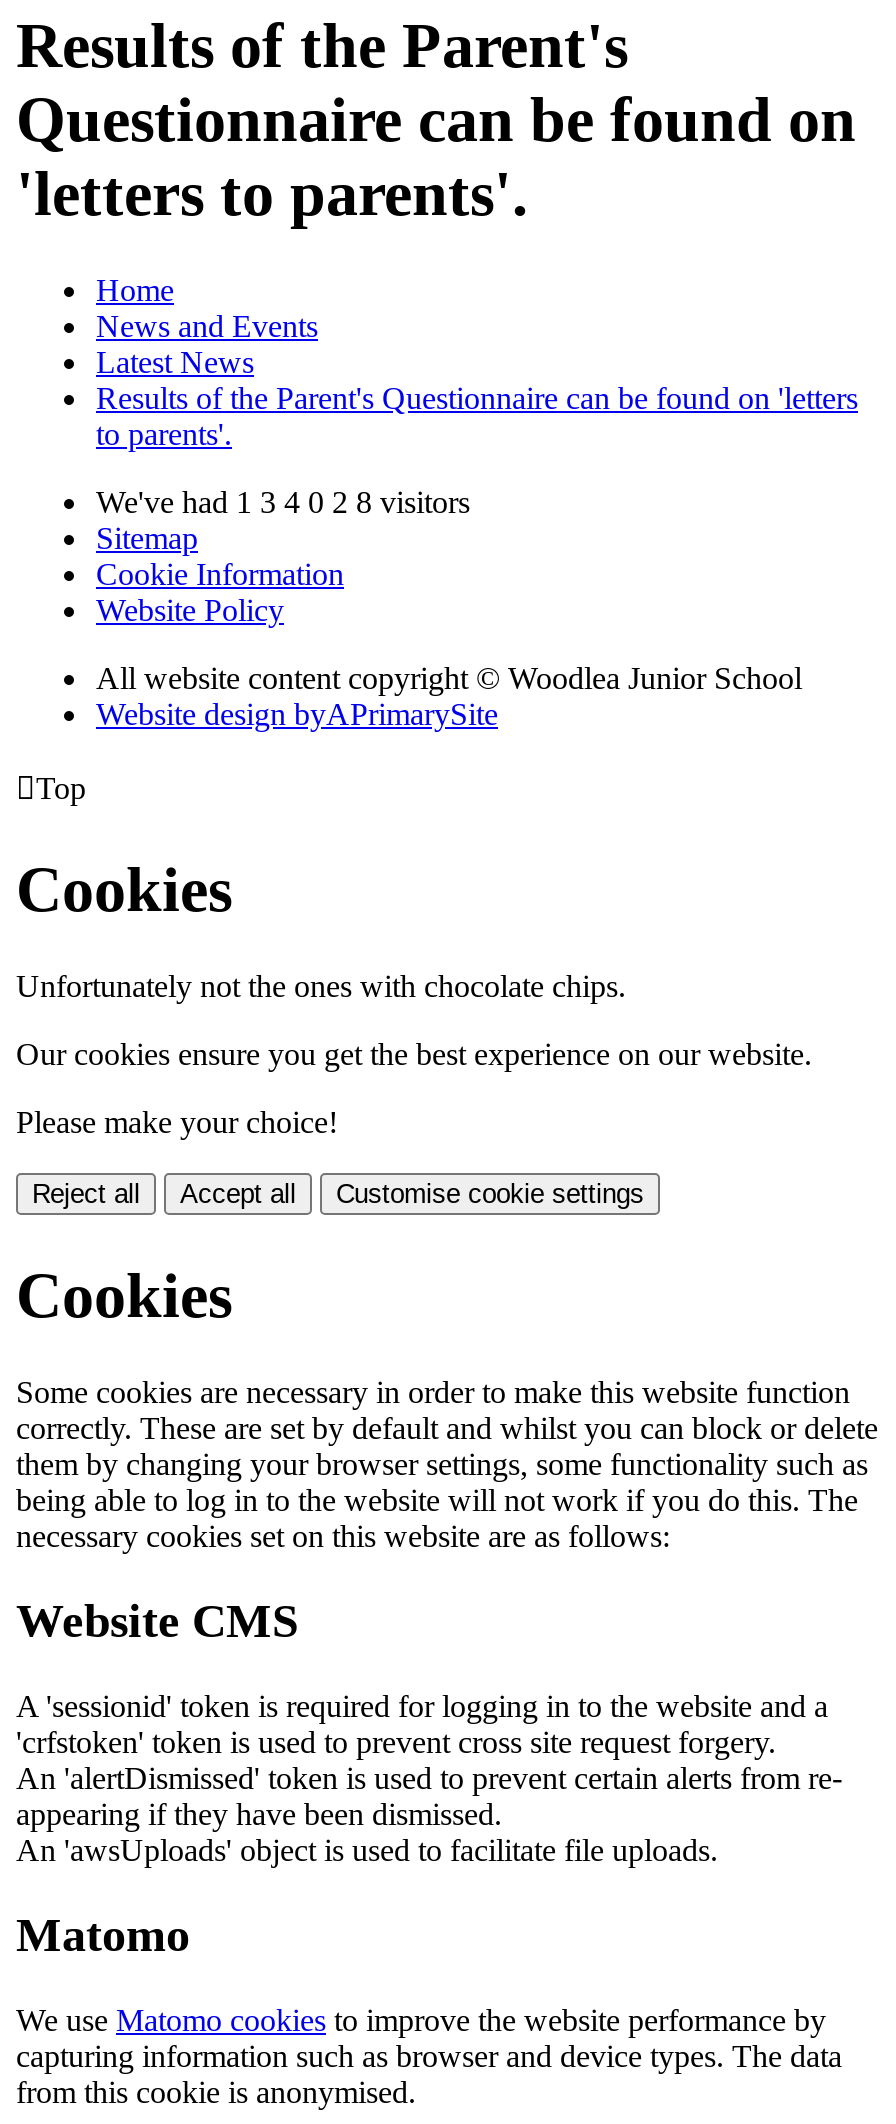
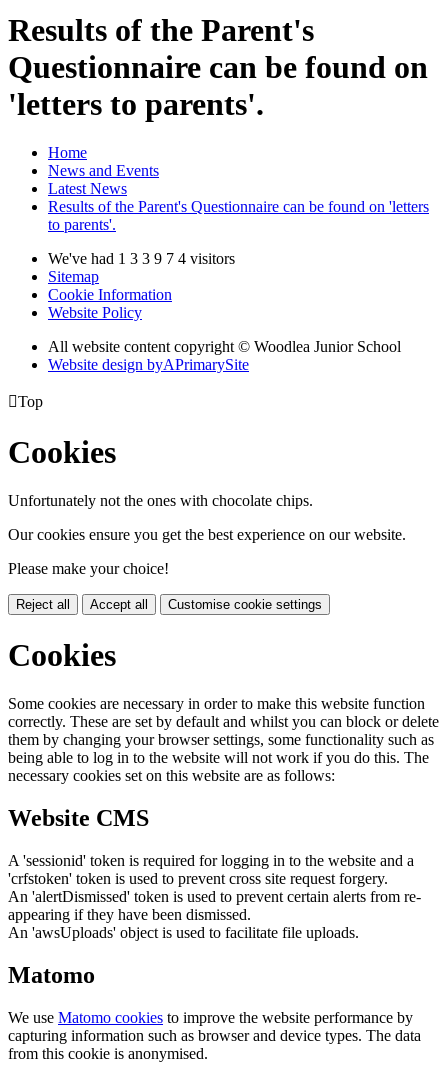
[96,486,470,520] We've had 1 3 4 0 2 8 visitors -> [48,250,235,267] We've had 1 3 3 9 7 4 visitors

